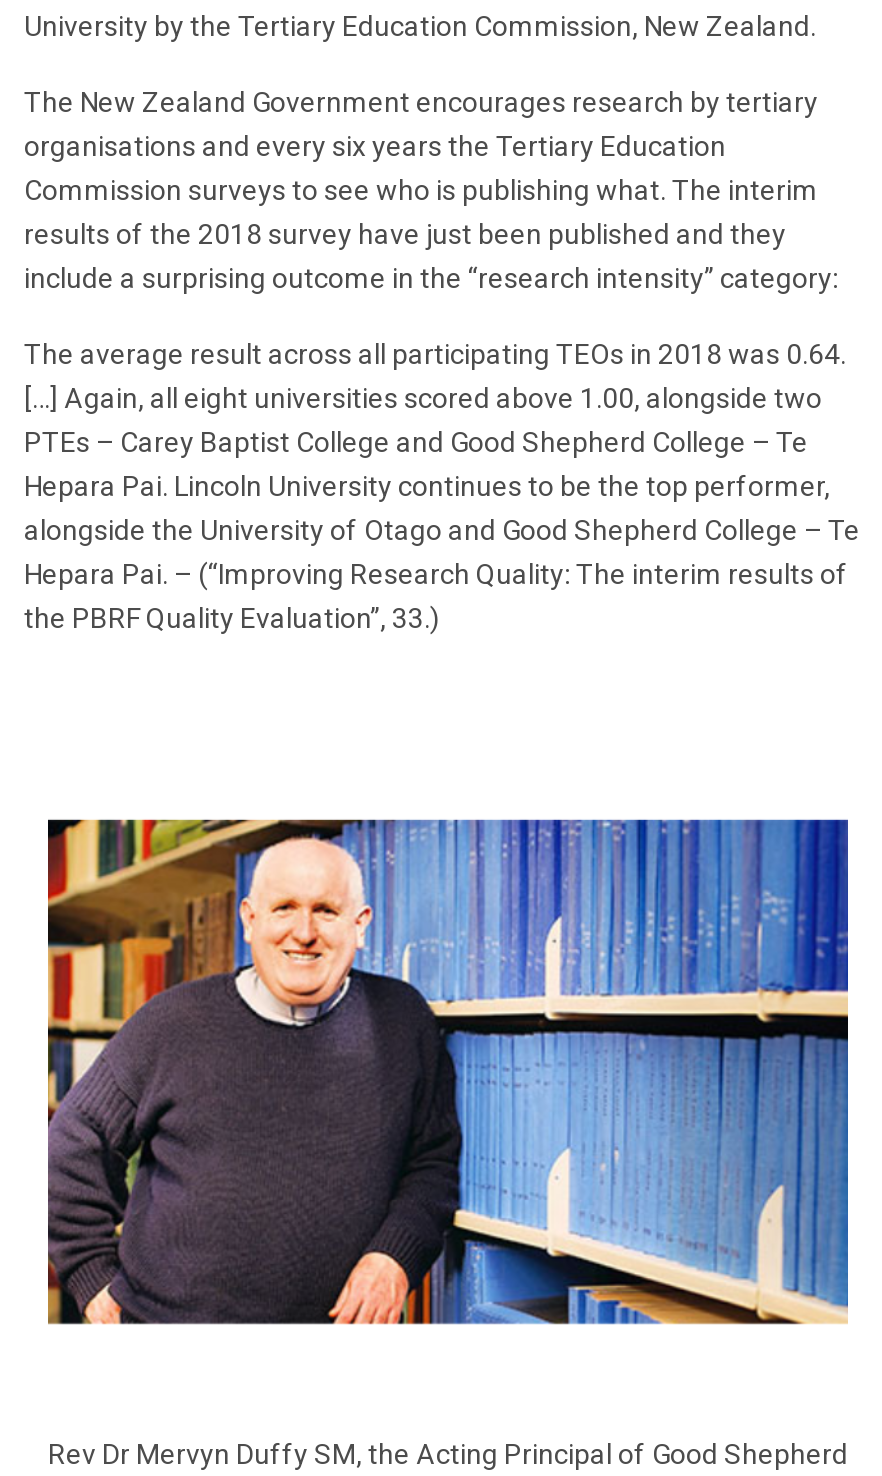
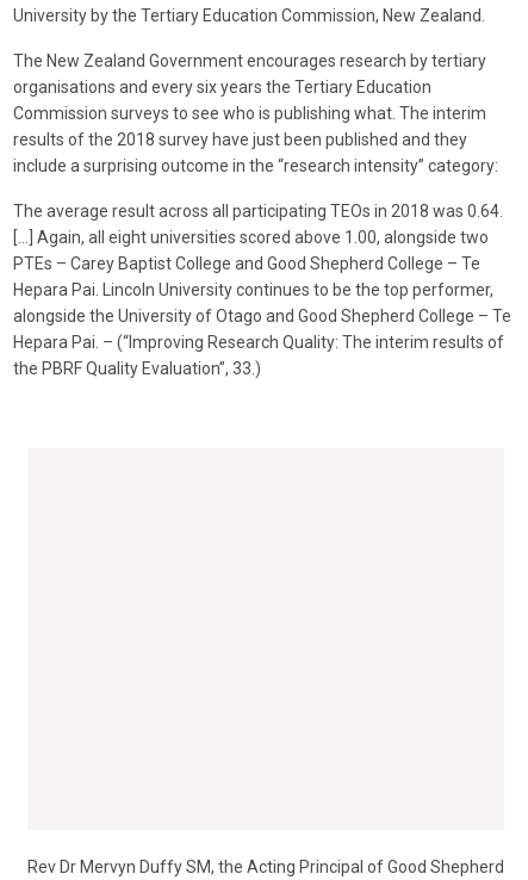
[46,818,850,1326] [image] -> none

